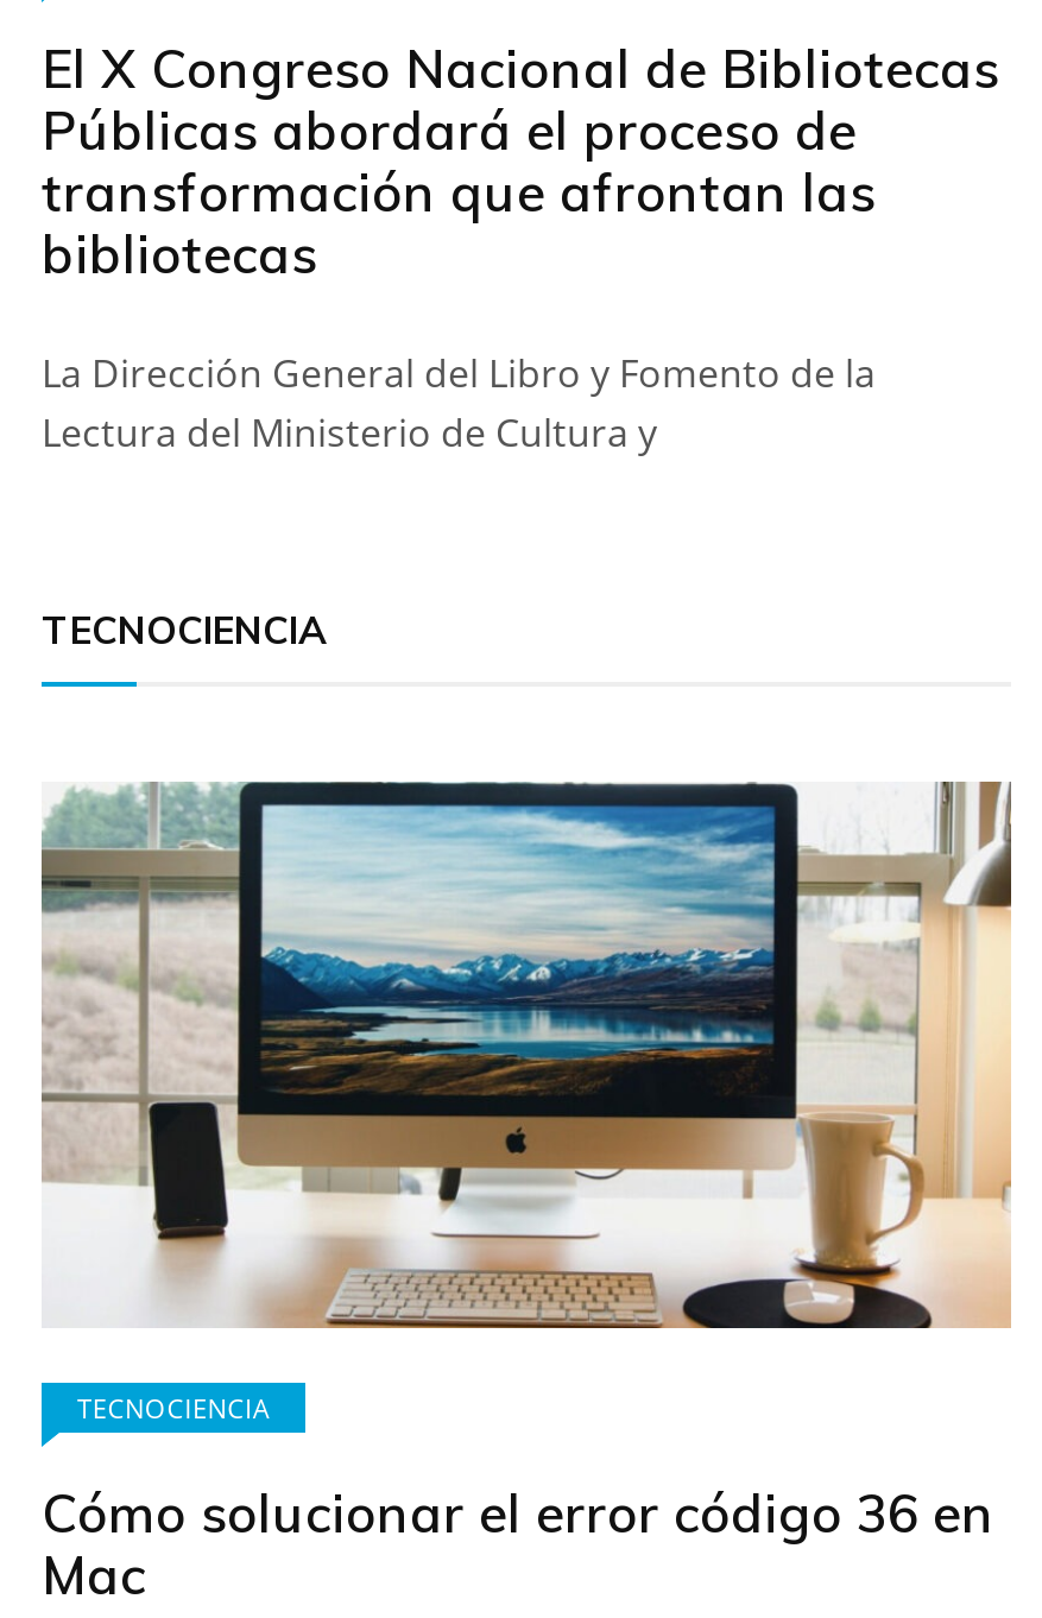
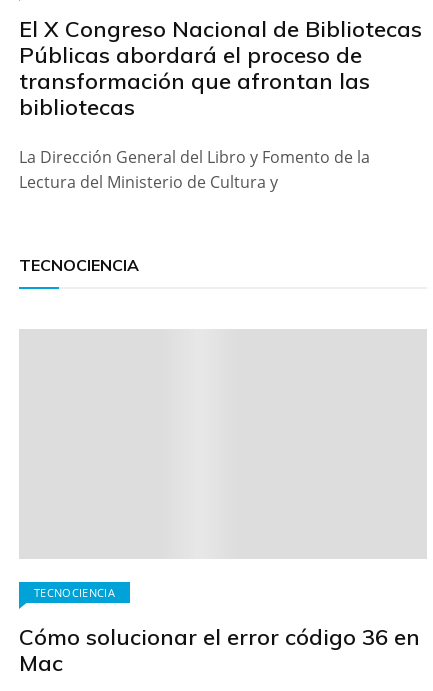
[39,779,1013,1331] [image] -> none

